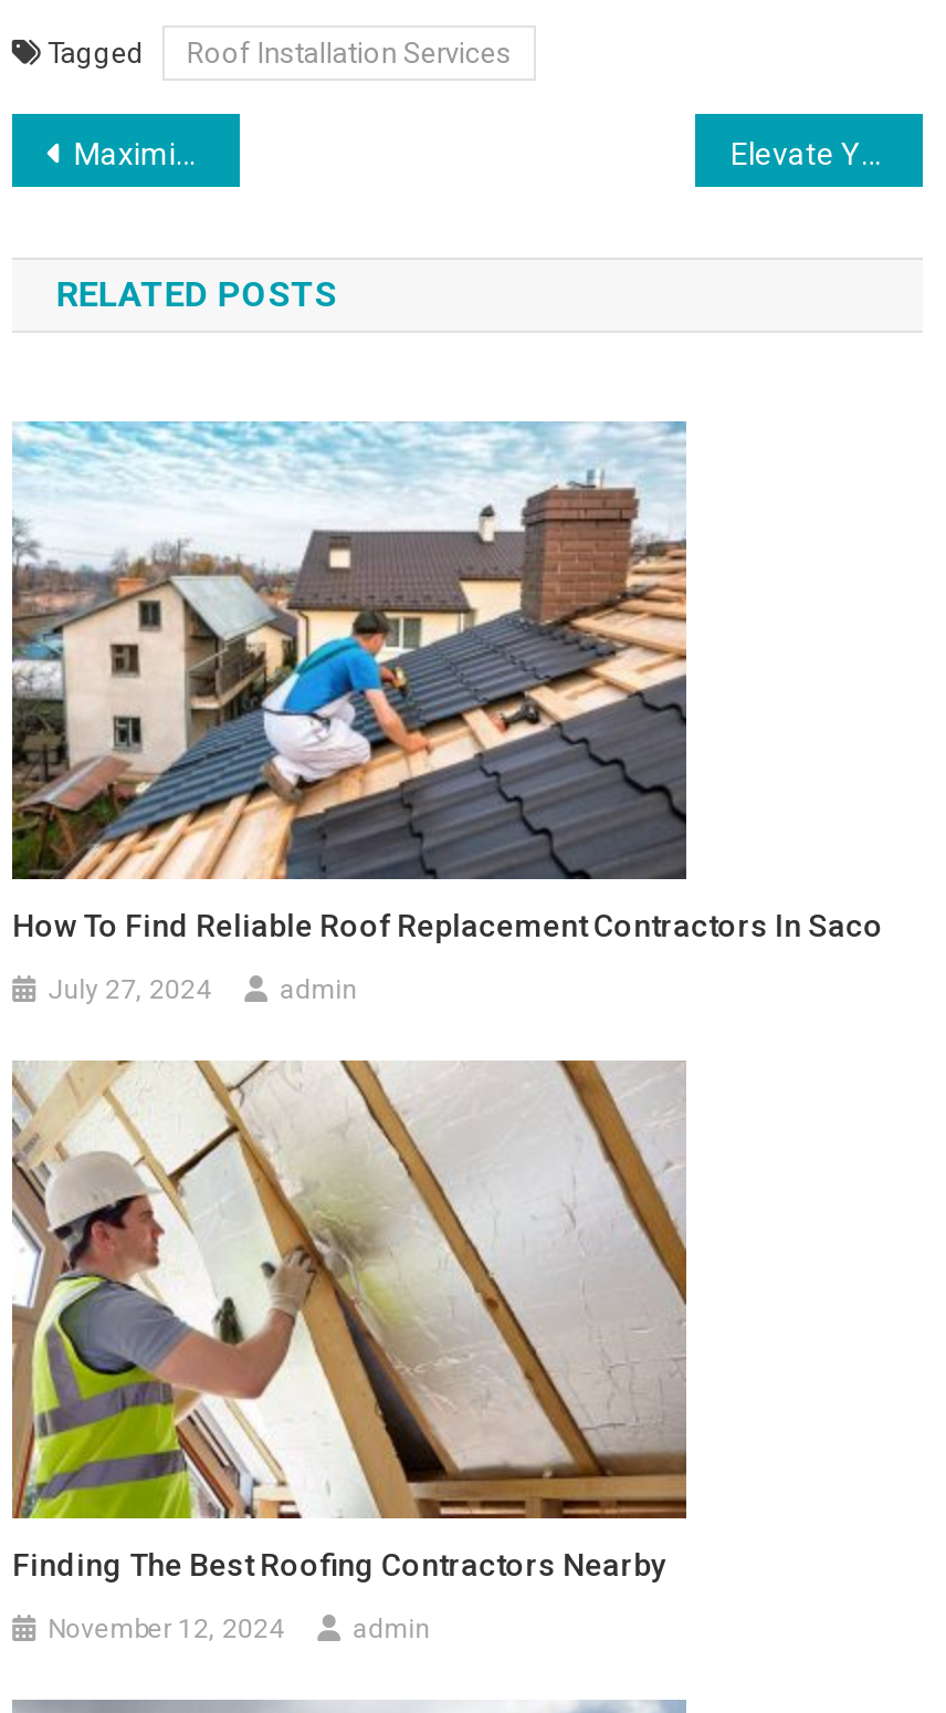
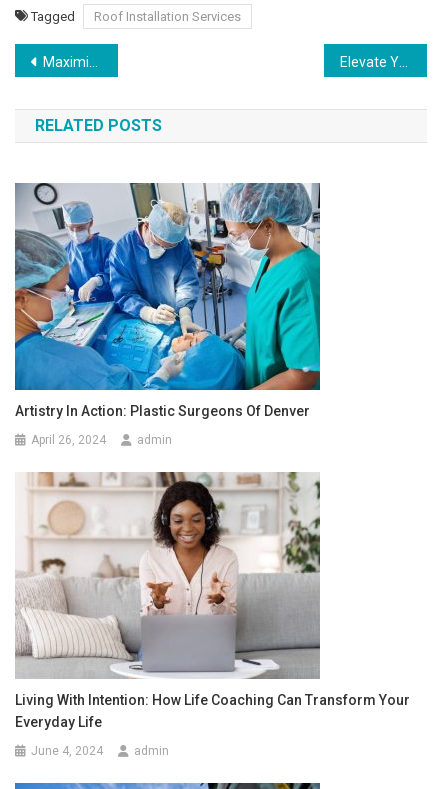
[10,419,883,943] [image] | How To Find Reliable Roof Replacement Contractors In Saco -> [14,182,321,419] [image] | Artistry In Action: Plastic Surgeons Of Denver
[48,974,211,1005] July 27, 2024 -> [31,433,106,447] April 26, 2024
[10,1058,686,1582] [image] | Finding The Best Roofing Contractors Nearby -> [15,471,410,730] [image] | Living With Intention: How Life Coaching Can Transform Your | Everyday Life
[48,1613,284,1644] November 12, 2024 -> [31,744,103,758] June 4, 2024

